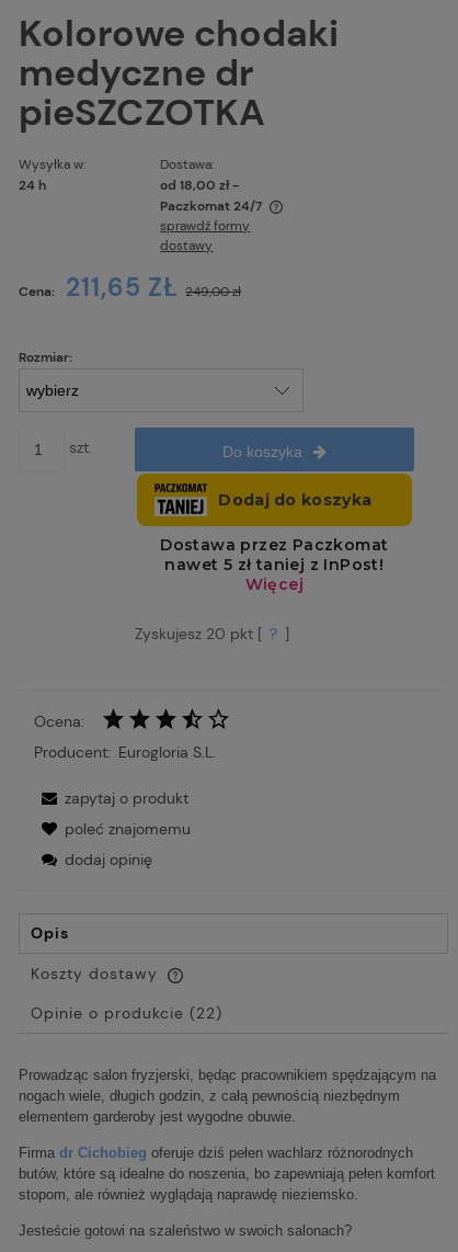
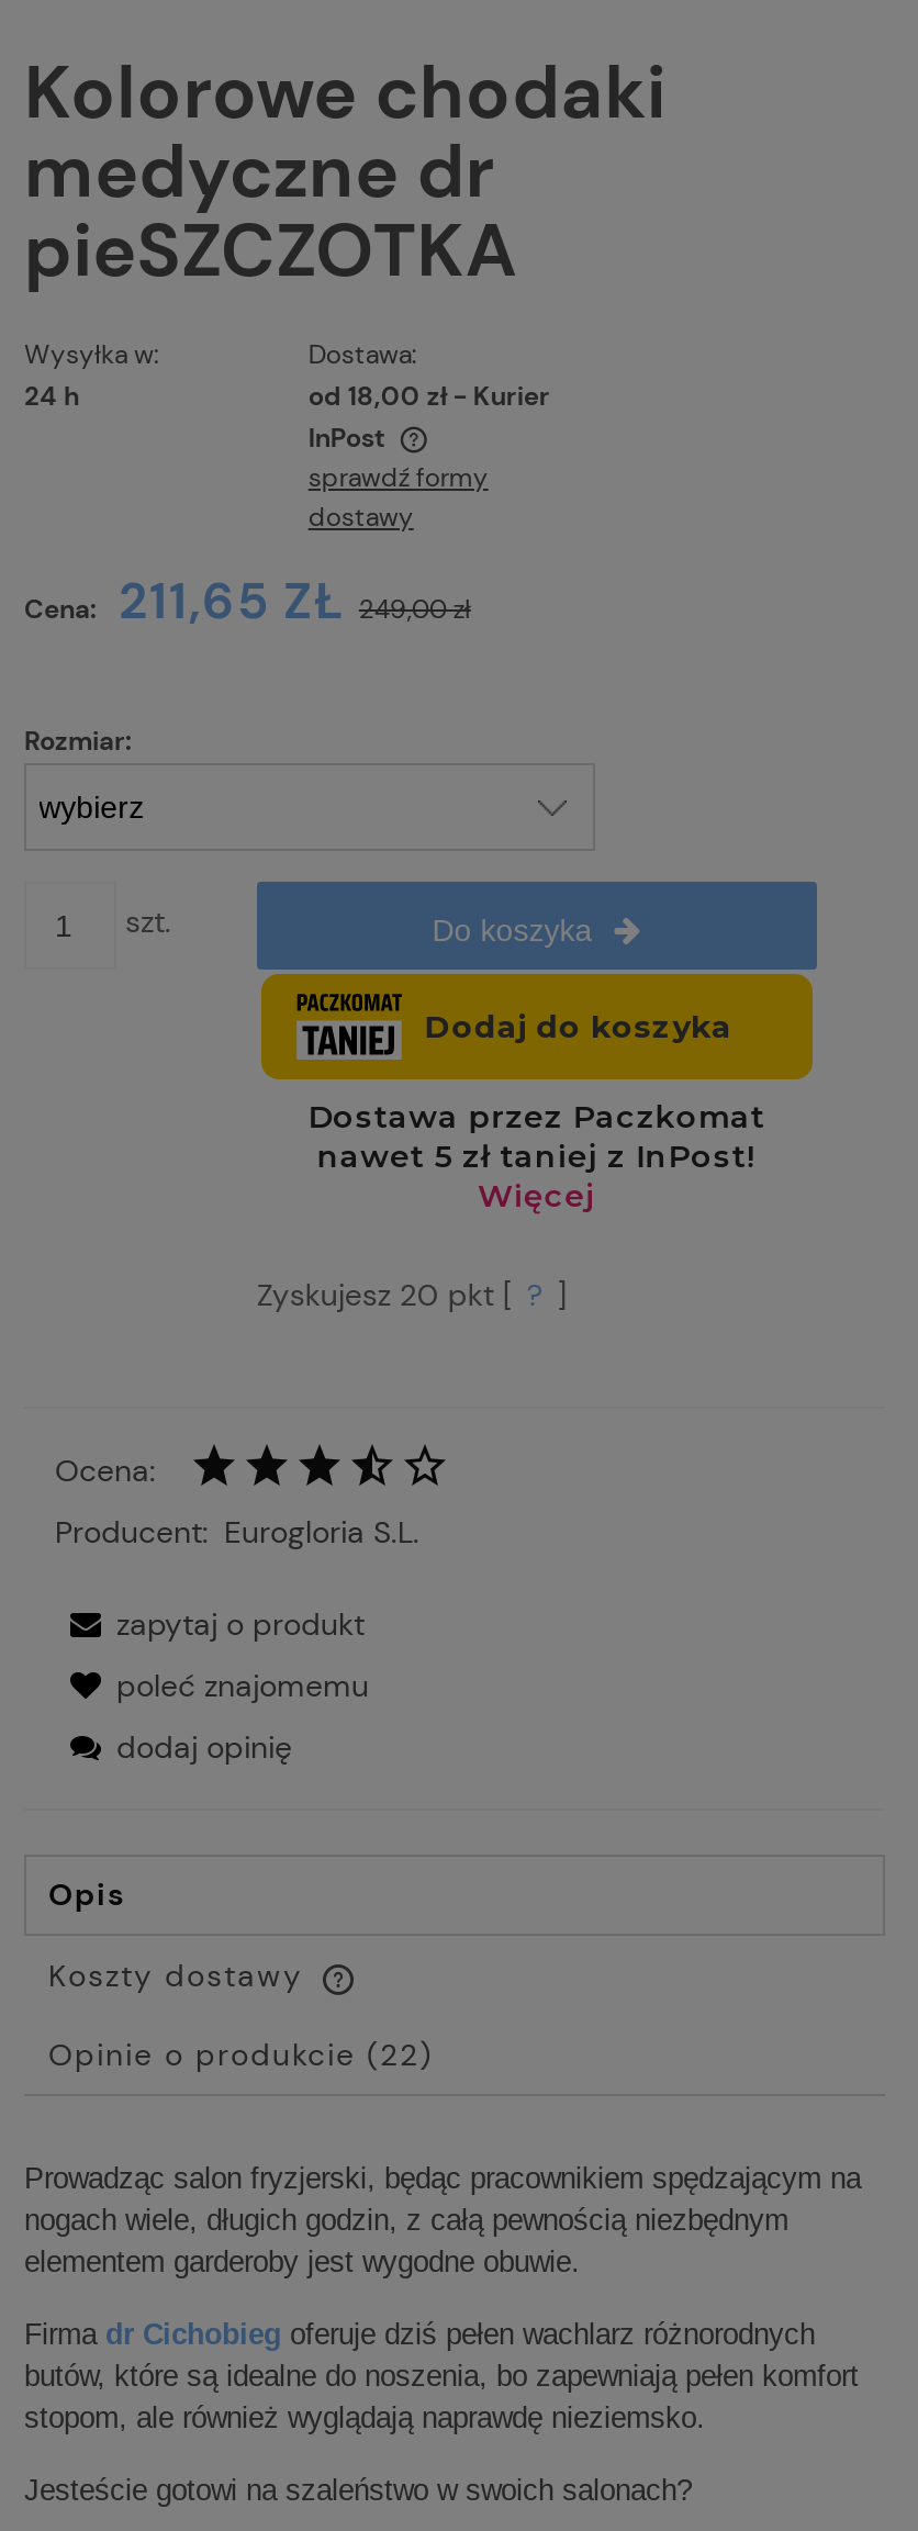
[160,177,262,215] od 18,00 zł - | Paczkomat 24/7 -> [308,379,550,456] od 18,00 zł - Kurier | InPost

